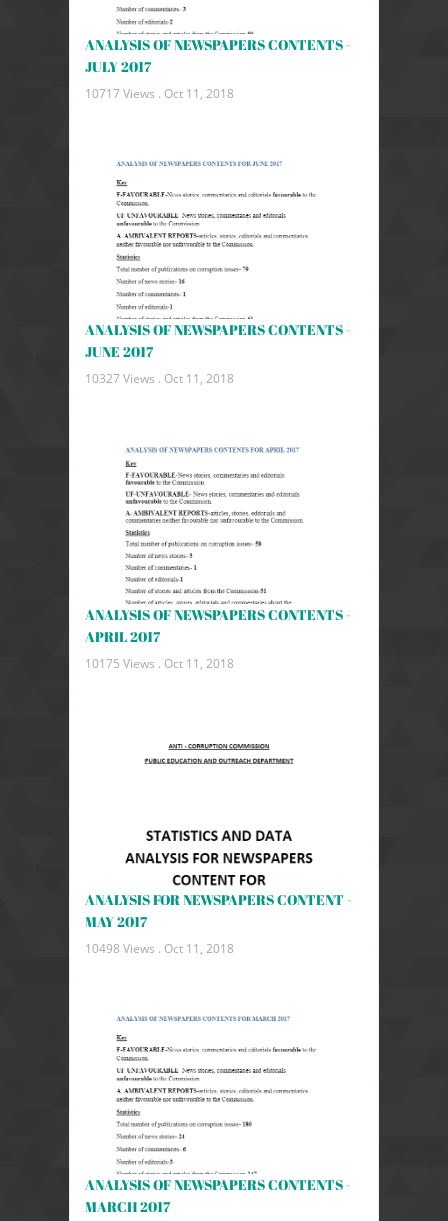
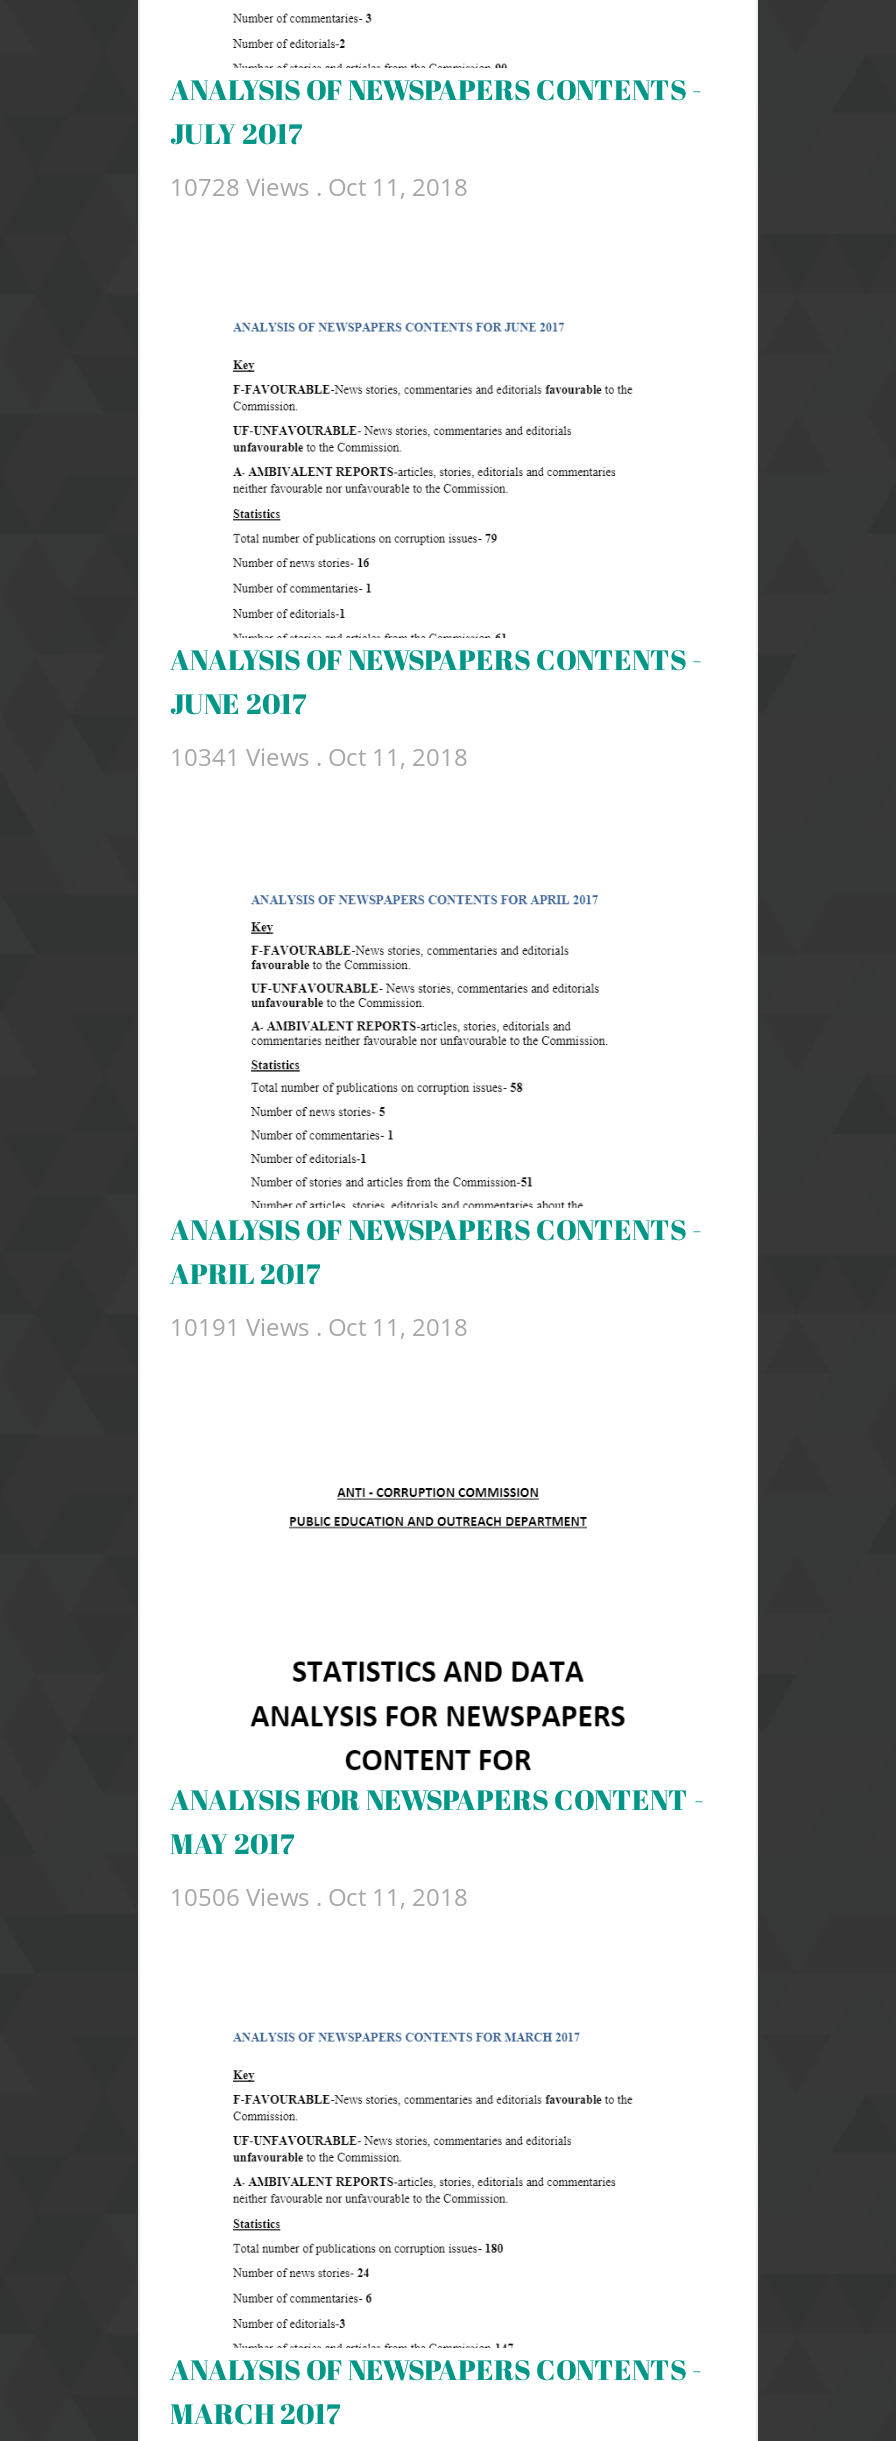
[85,85,234,101] 10717 Views . Oct 11, 2018 -> [170,170,468,202] 10728 Views . Oct 11, 2018
[85,370,234,386] 10327 Views . Oct 11, 2018 -> [170,740,468,772] 10341 Views . Oct 11, 2018
[85,655,234,671] 10175 Views . Oct 11, 2018 -> [170,1310,468,1342] 10191 Views . Oct 11, 2018
[85,940,234,956] 10498 Views . Oct 11, 2018 -> [170,1880,468,1912] 10506 Views . Oct 11, 2018

